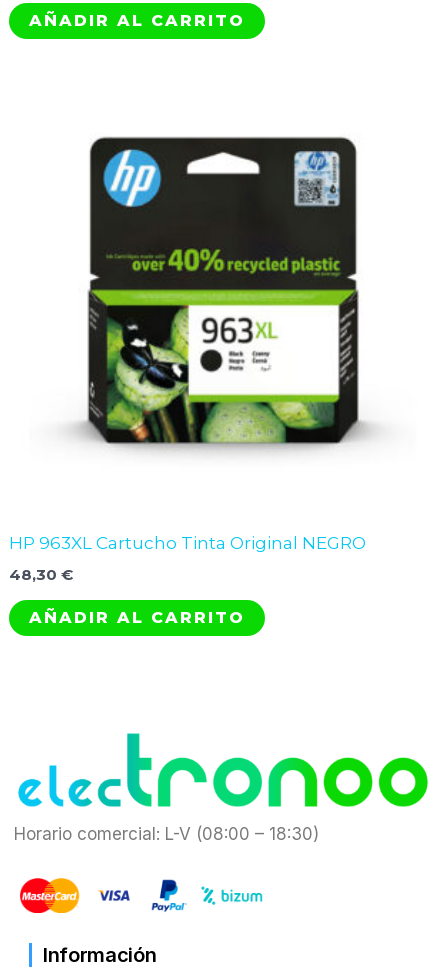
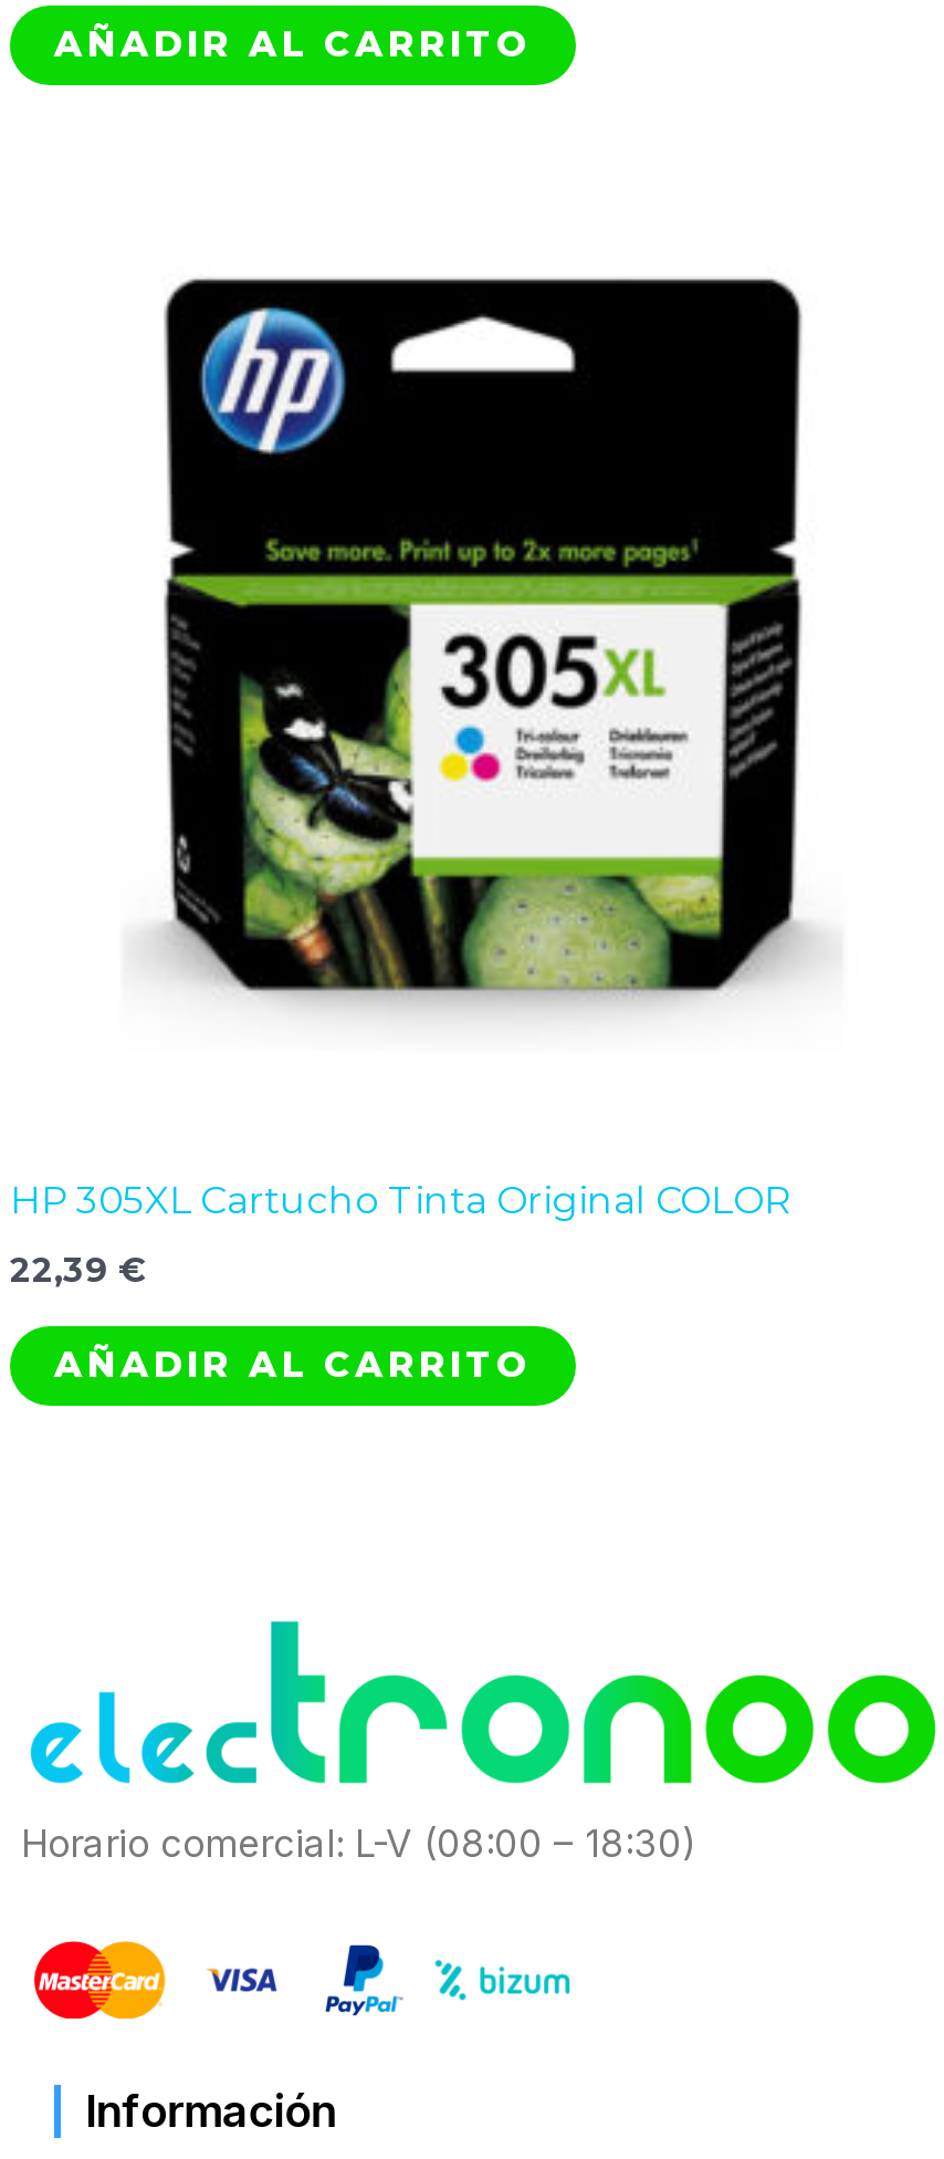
[79,127,367,448] [image] -> [162,278,804,992] [image]
[9,533,366,553] HP 963XL Cartucho Tinta Original NEGRO -> [10,1178,790,1222] HP 305XL Cartucho Tinta Original COLOR
[9,565,73,584] 48,30 € -> [10,1250,145,1292] 22,39 €

